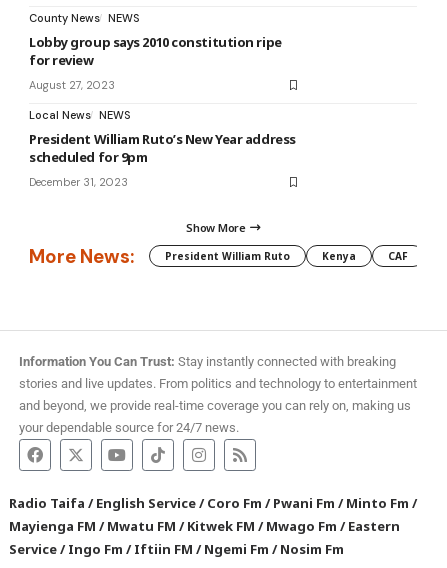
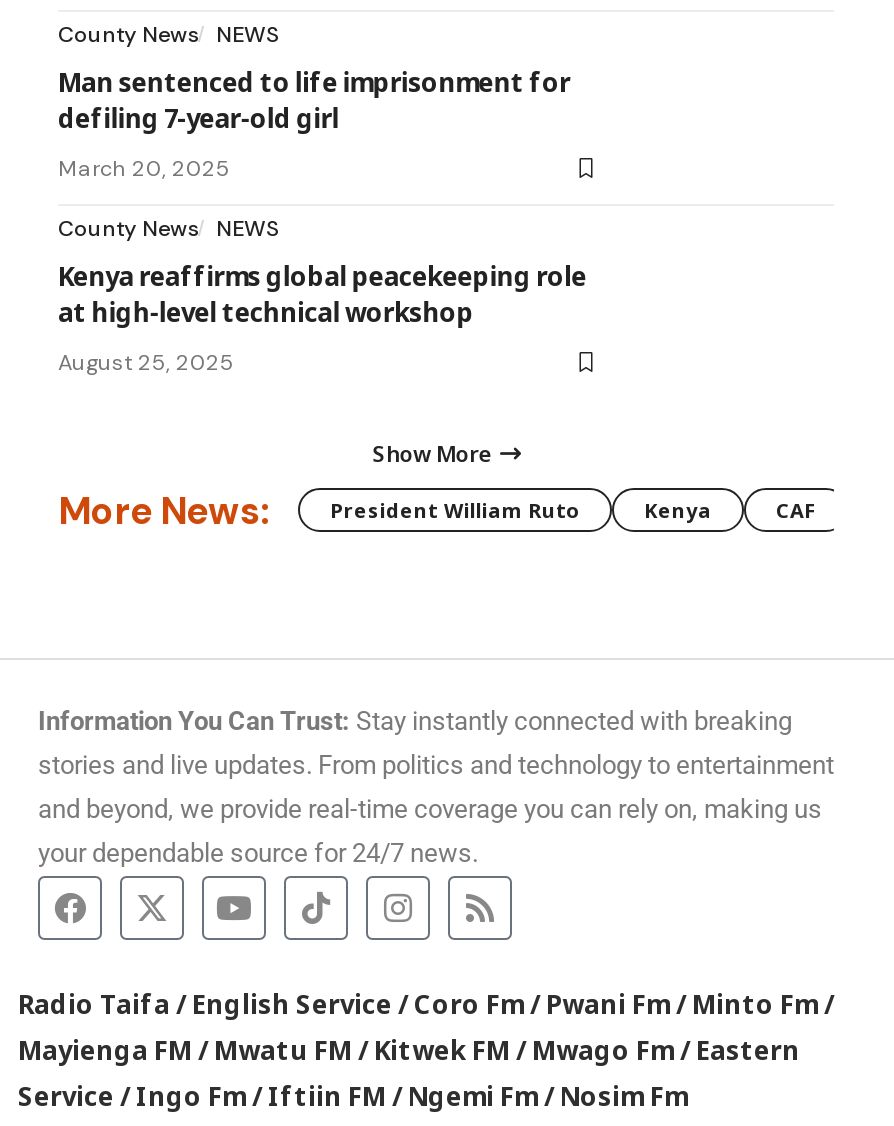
[29,33,282,69] Lobby group says 2010 constitution ripe | for review -> [58,64,570,136] Man sentenced to life imprisonment for | defiling 7-year-old girl
[29,78,115,92] August 27, 2023 -> [58,154,230,182] March 20, 2025
[29,108,296,166] Local News NEWS | President William Ruto’s New Year address | scheduled for 9pm -> [58,214,586,330] County News NEWS | Kenya reaffirms global peacekeeping role | at high-level technical workshop
[29,175,128,189] December 31, 2023 -> [58,348,234,376] August 25, 2025

